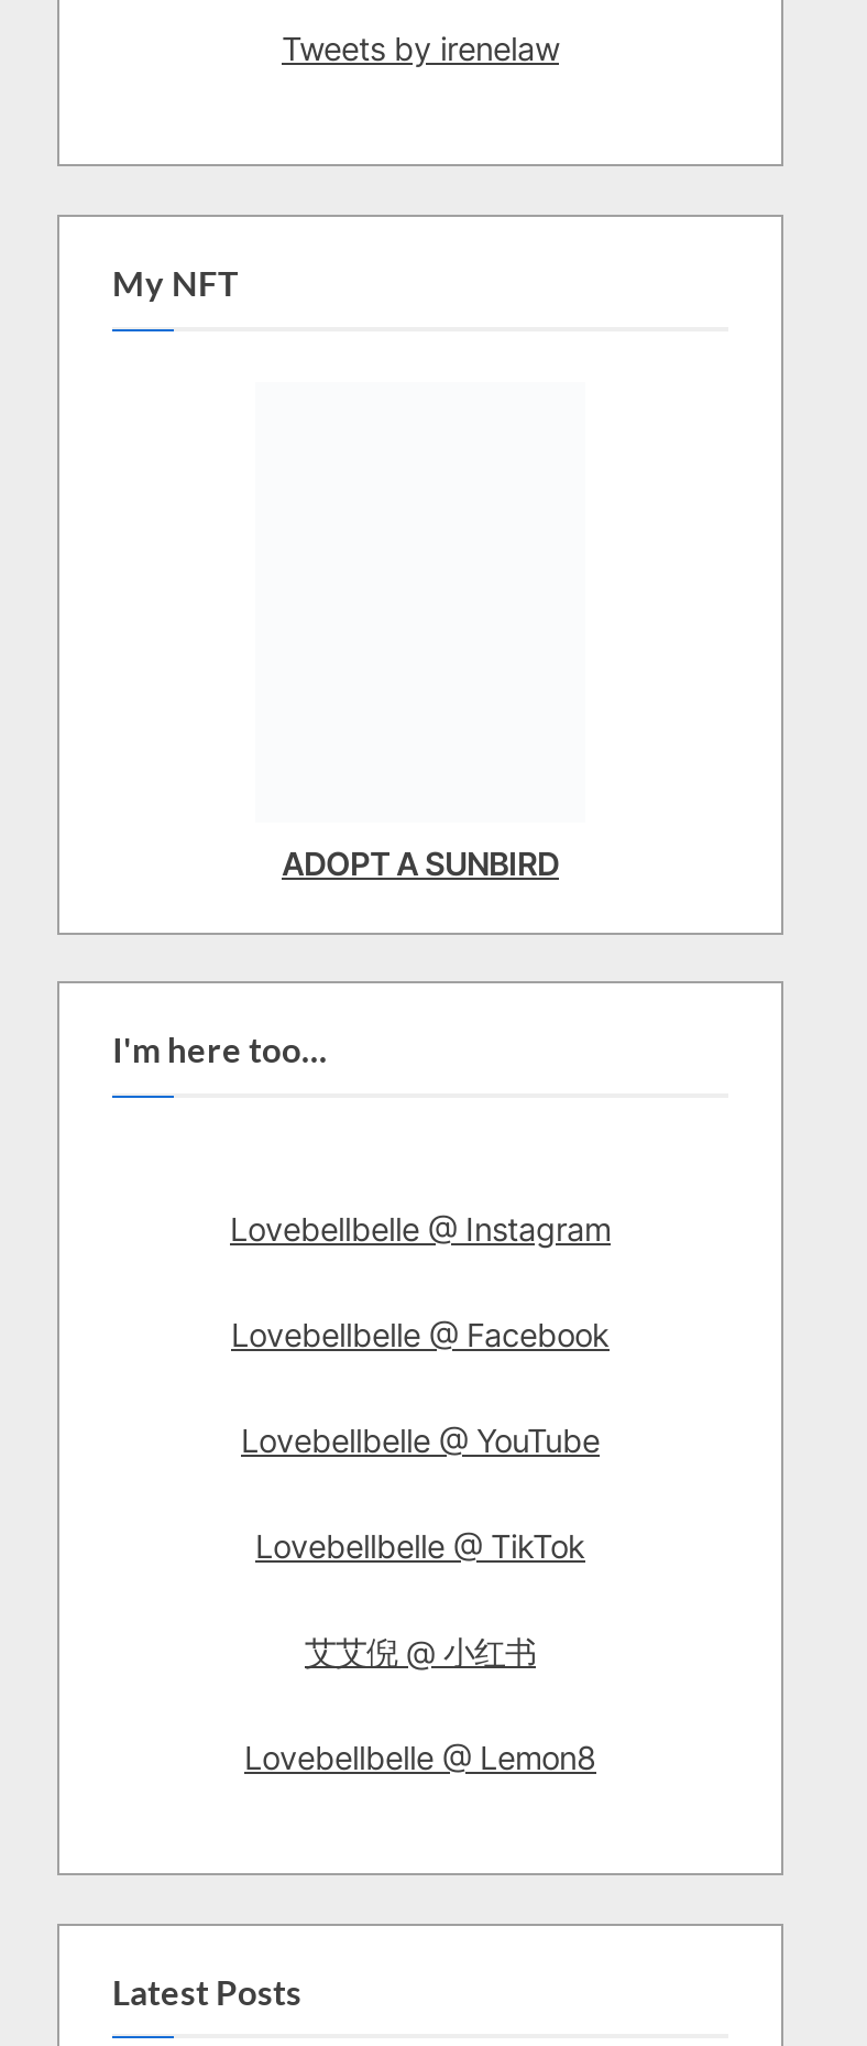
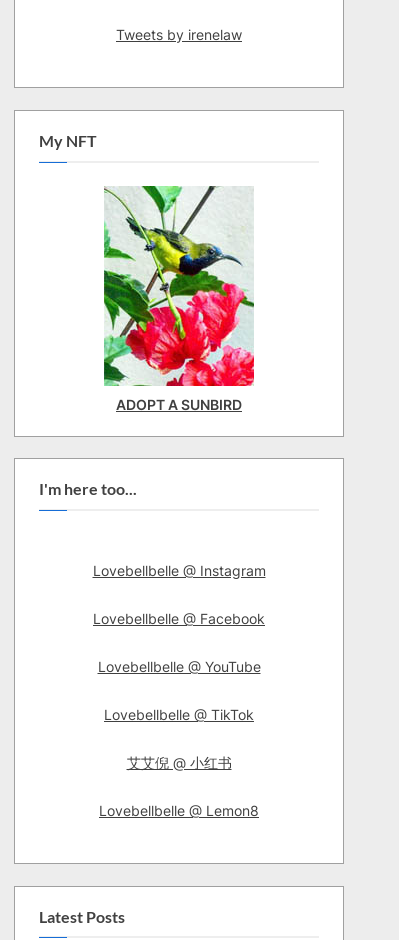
none -> [103,185,255,387] [image]

